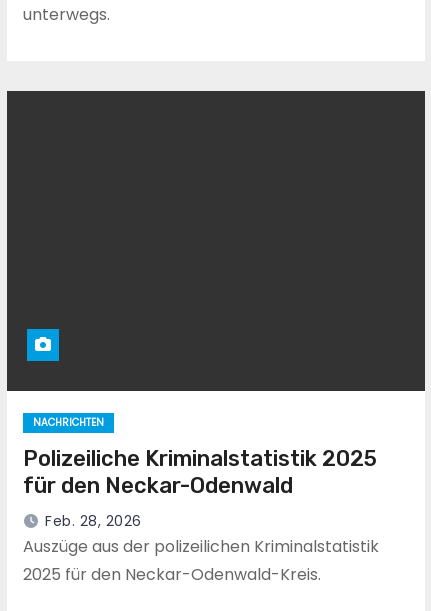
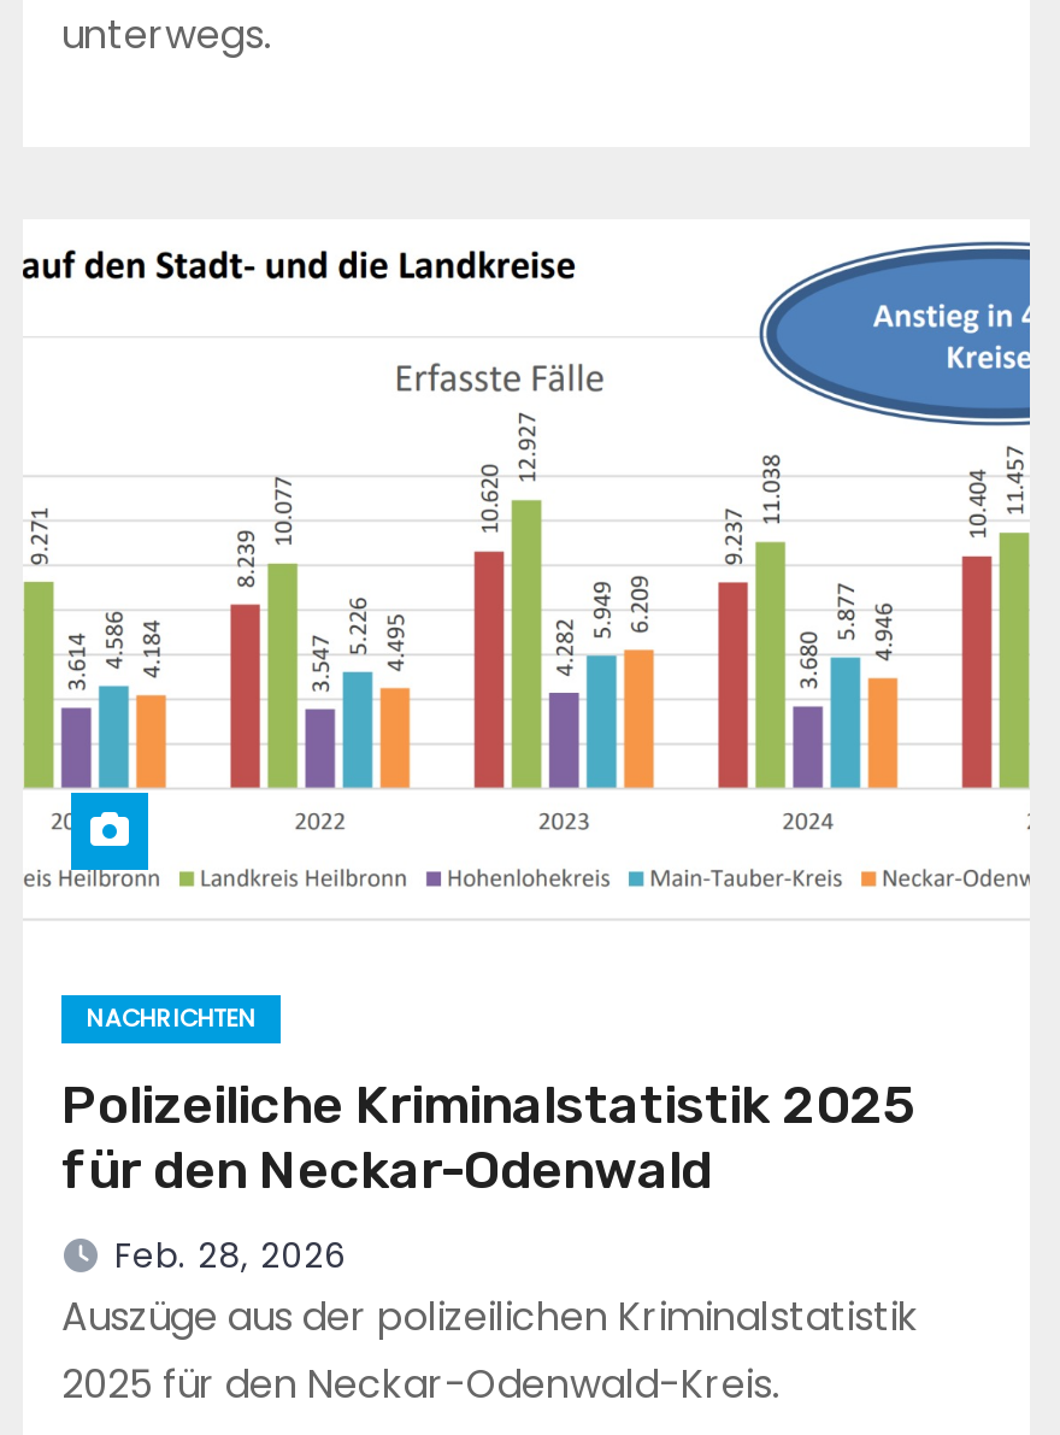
none -> [20,219,1032,942] [image]

